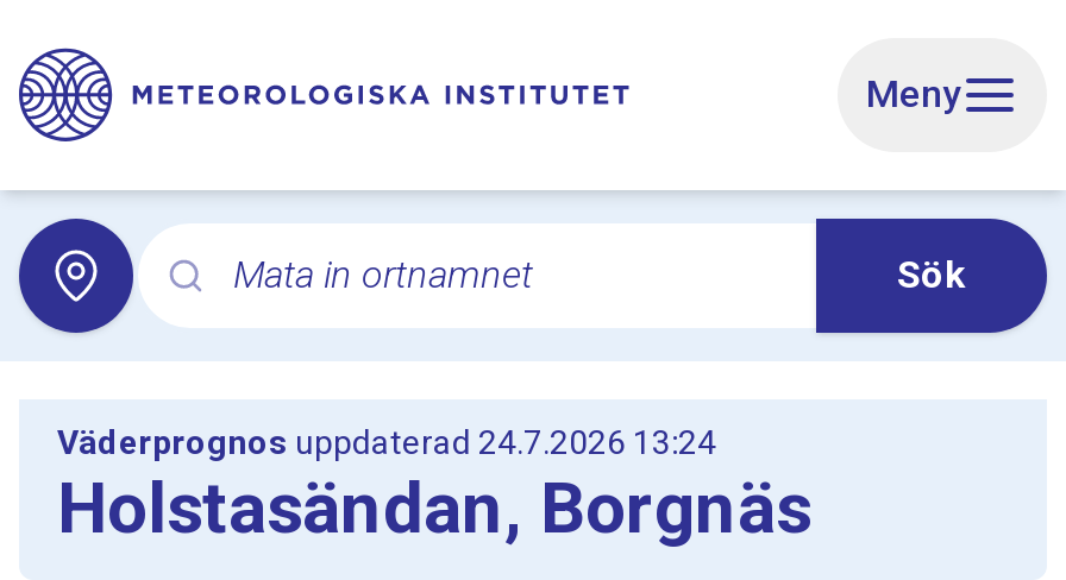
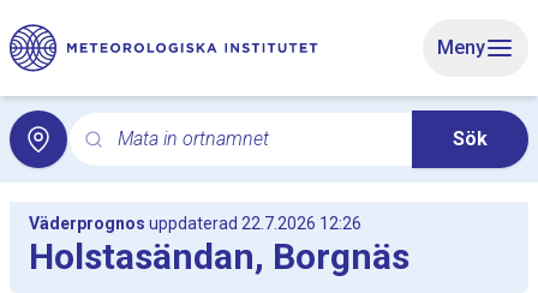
[57,423,716,461] Väderprognos uppdaterad 24.7.2026 13:24 -> [29,214,361,233] Väderprognos uppdaterad 22.7.2026 12:26

